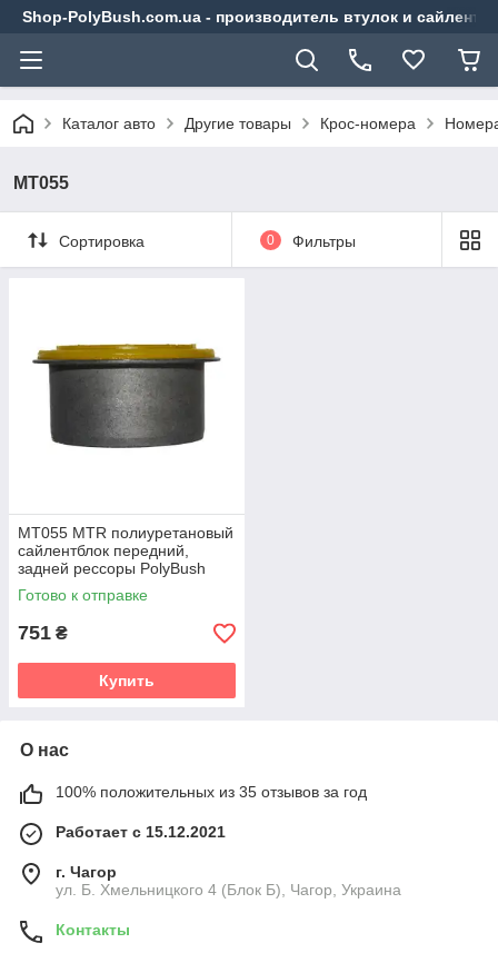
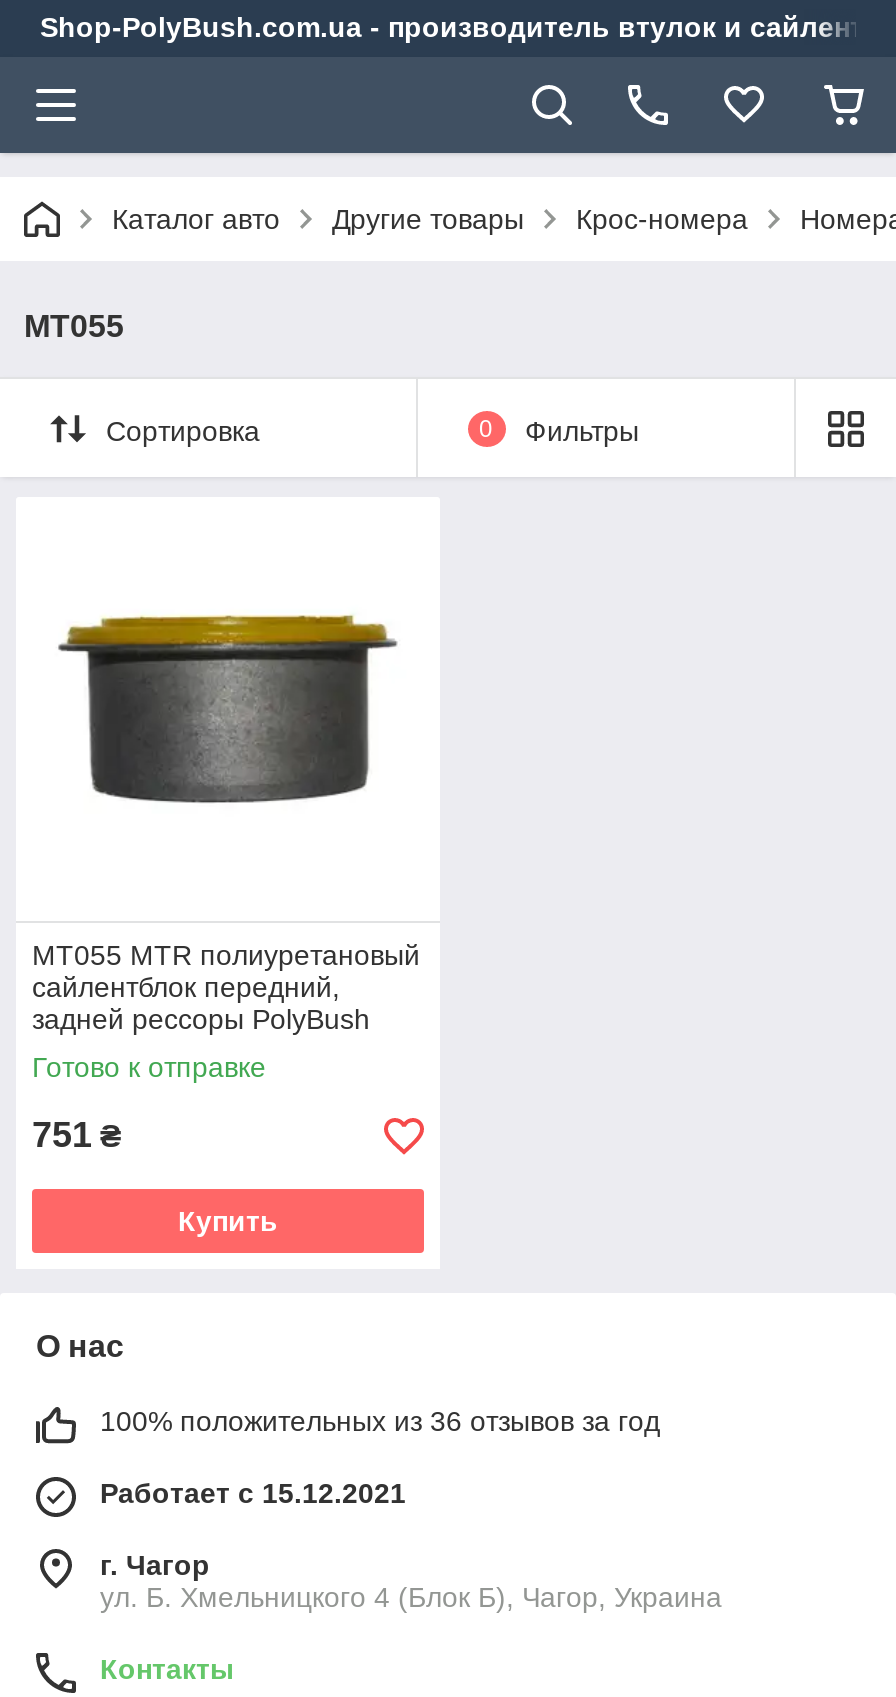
[56,783,367,801] 100% положительных из 35 отзывов за год -> [100,1405,660,1437] 100% положительных из 36 отзывов за год

